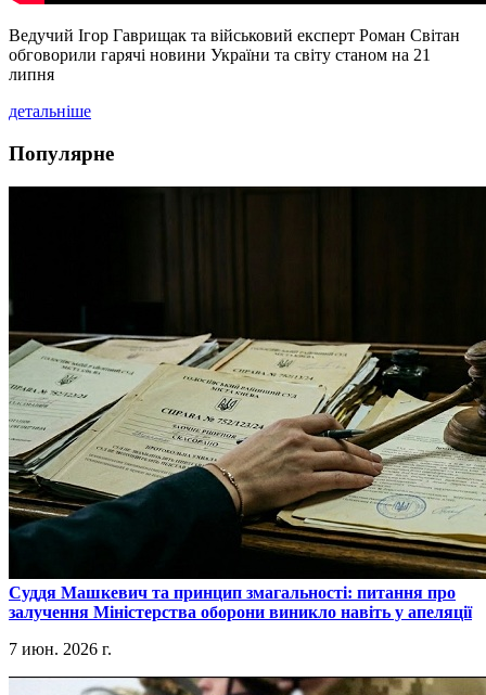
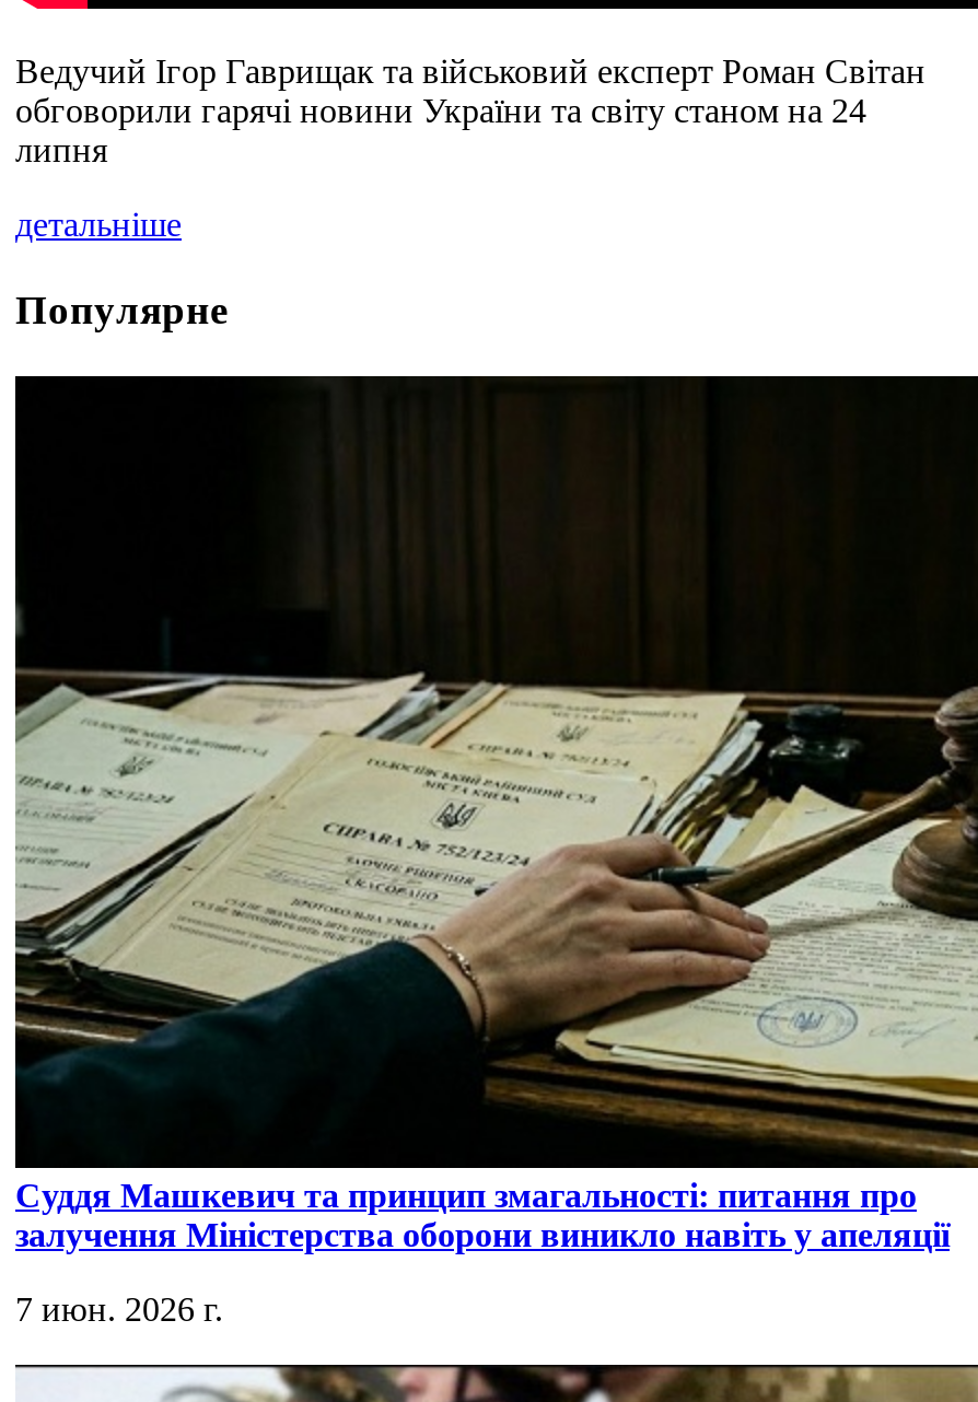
[9,46,431,64] обговорили гарячі новини України та світу станом на 21 -> [15,93,866,130] обговорили гарячі новини України та світу станом на 24

